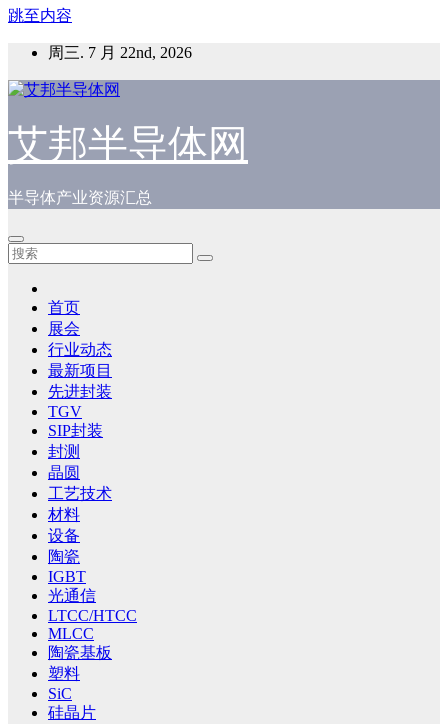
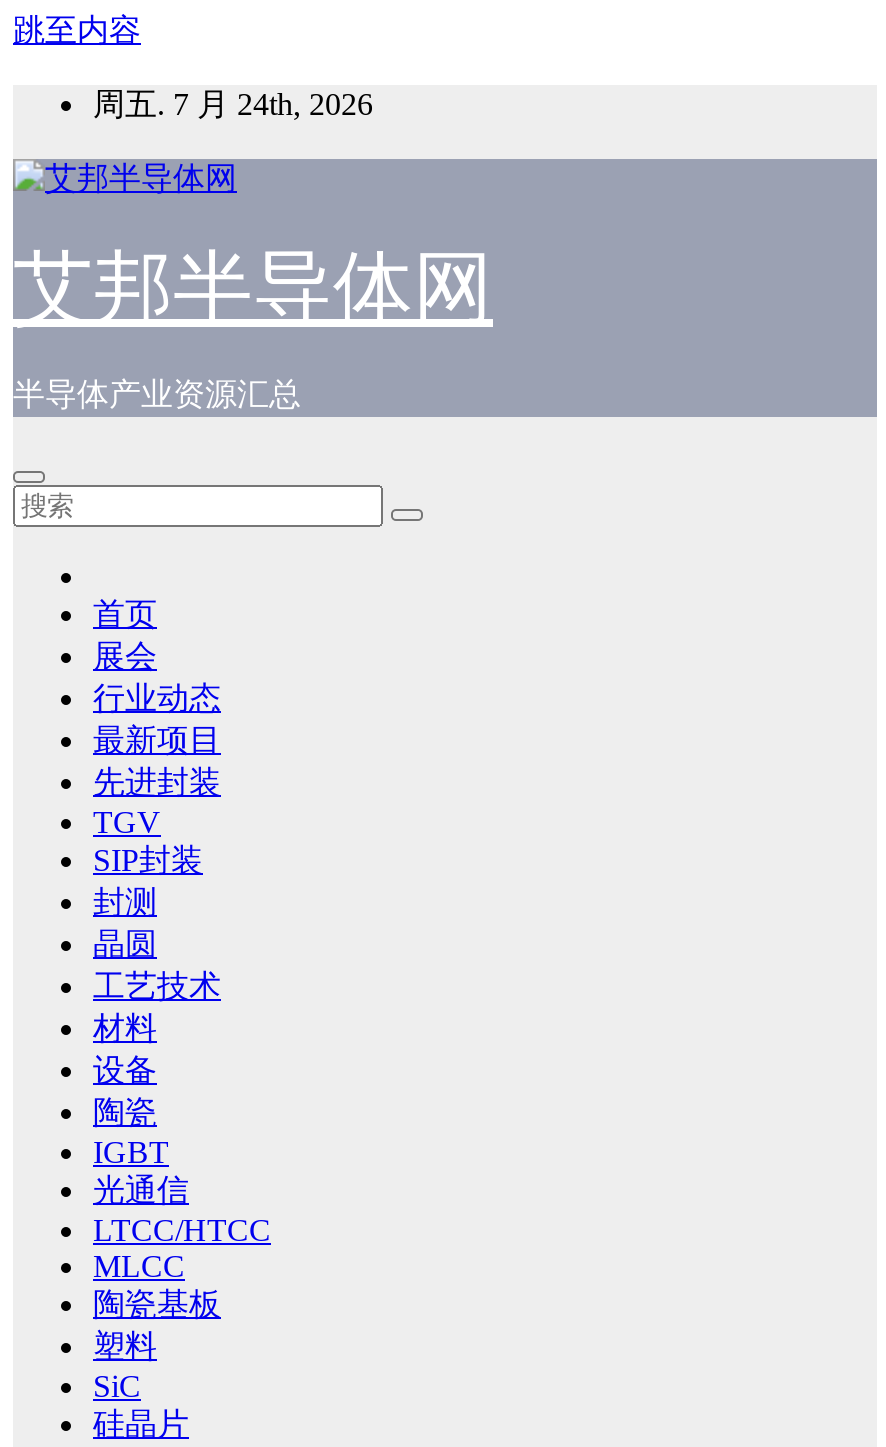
[48,44,192,61] 周三. 7 月 22nd, 2026 -> [93,87,373,121] 周五. 7 月 24th, 2026

